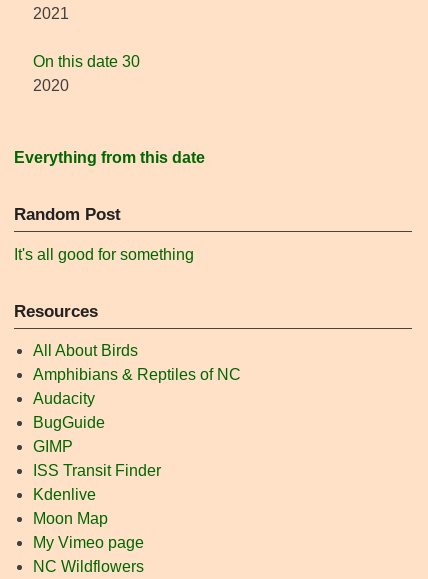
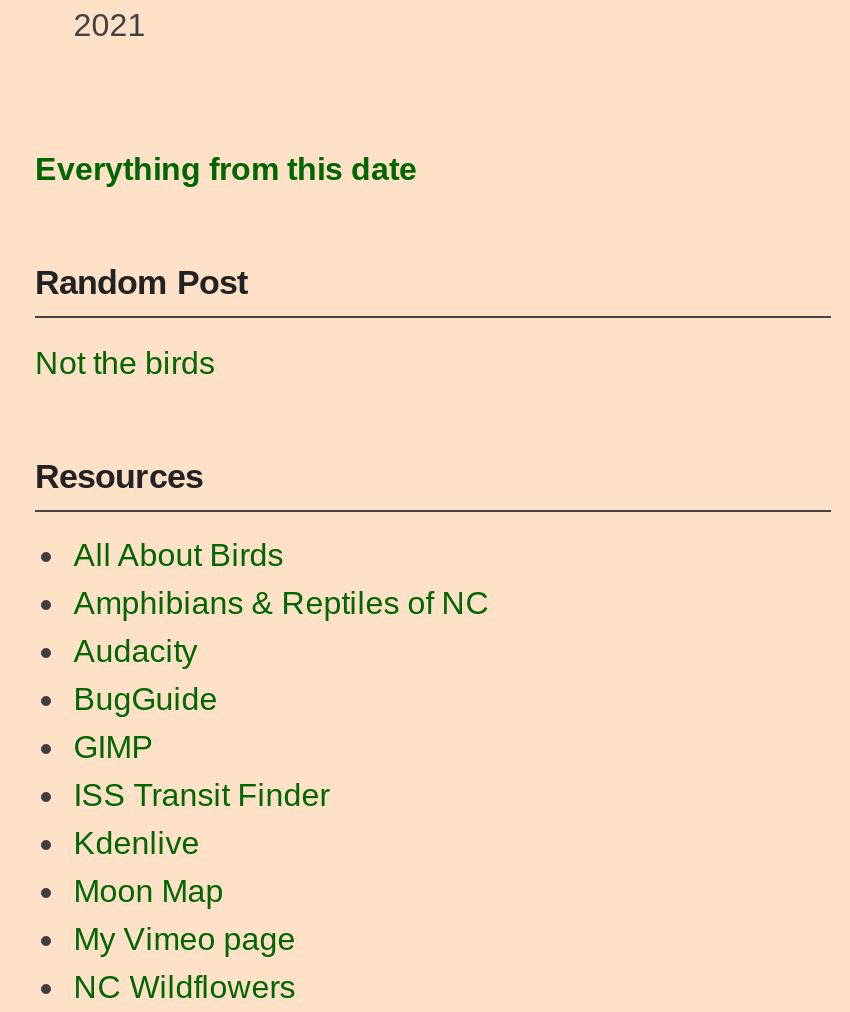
[33,53,140,94] On this date 30 | 2020 -> none
[14,246,194,263] It's all good for something -> [35,345,215,379] Not the birds

